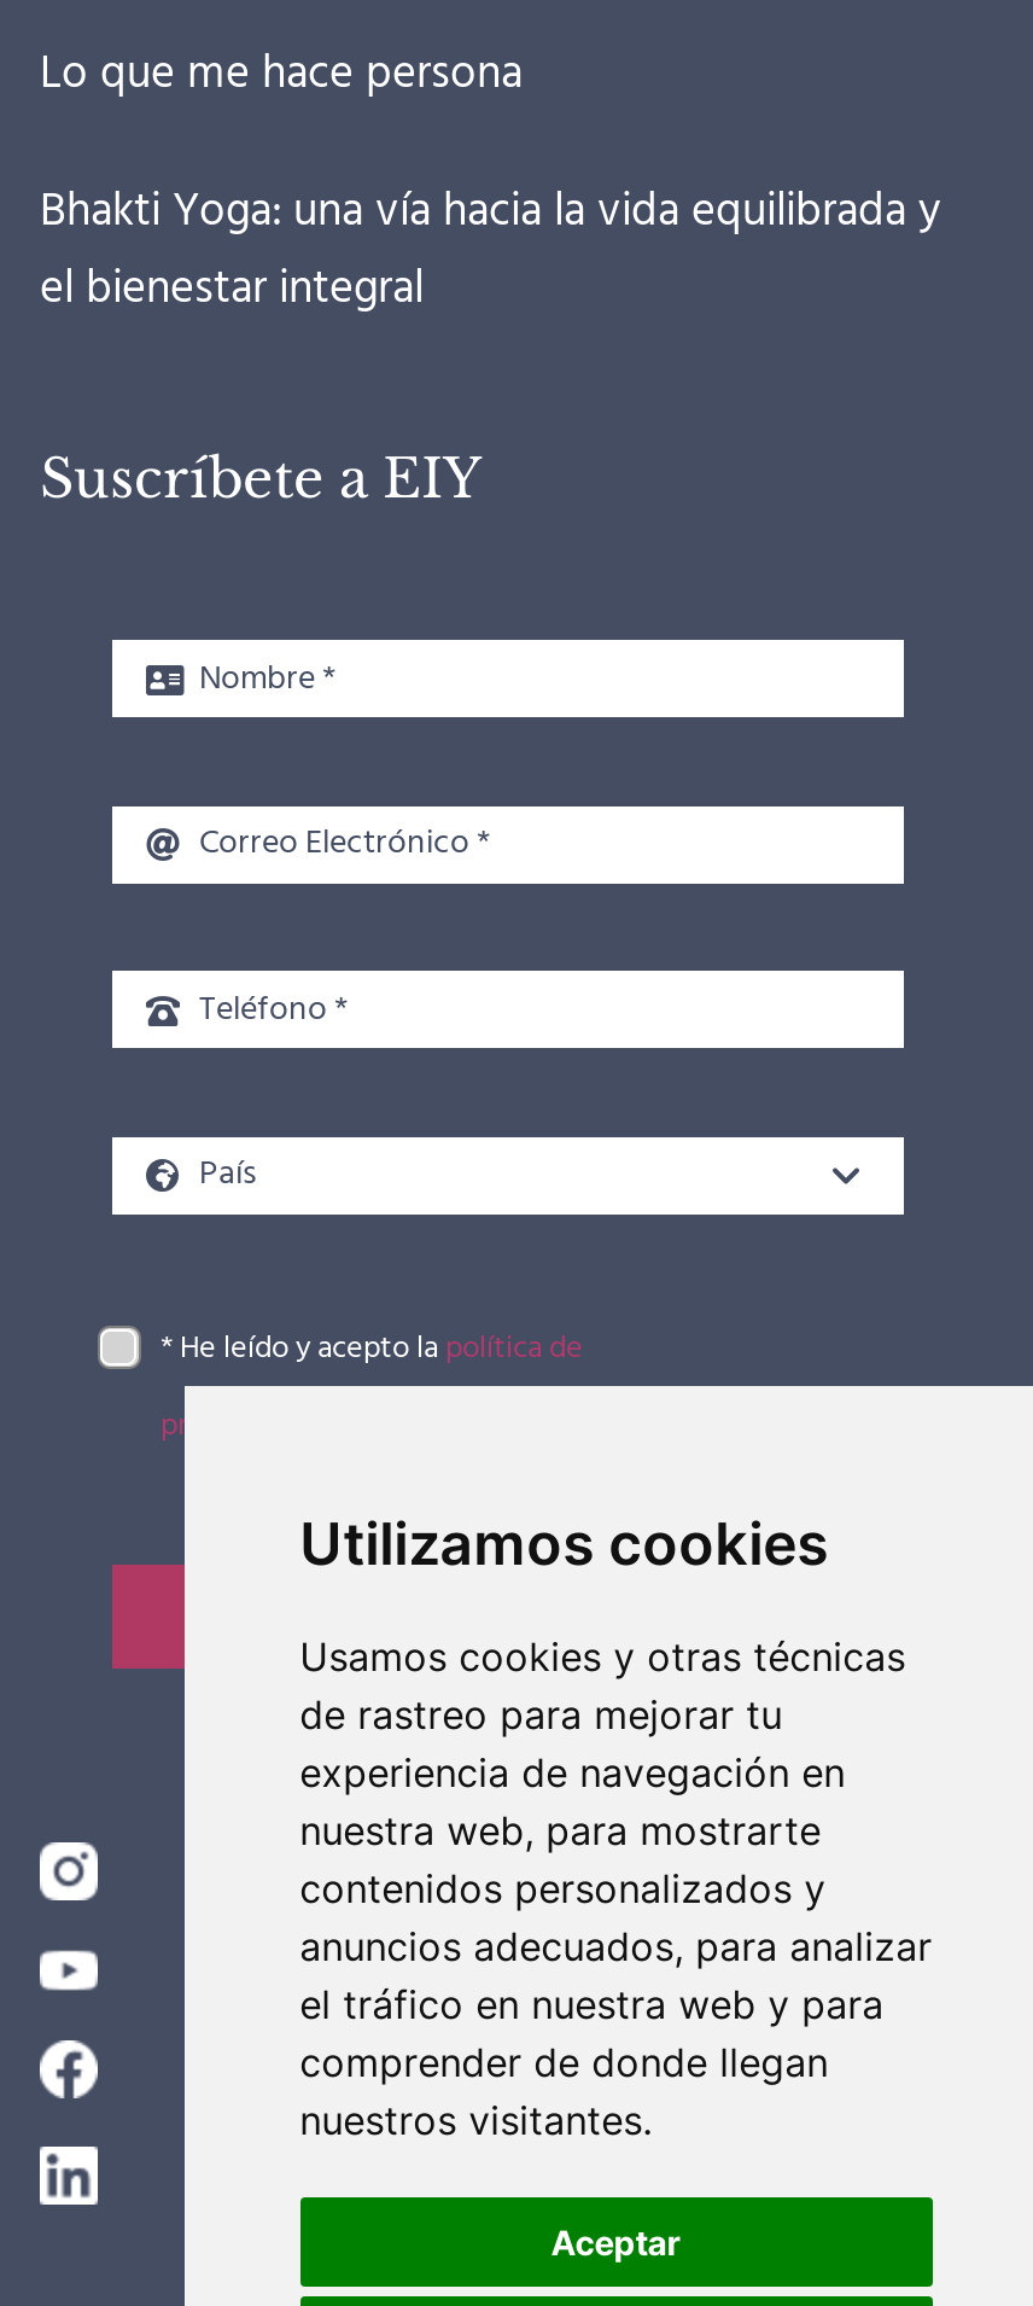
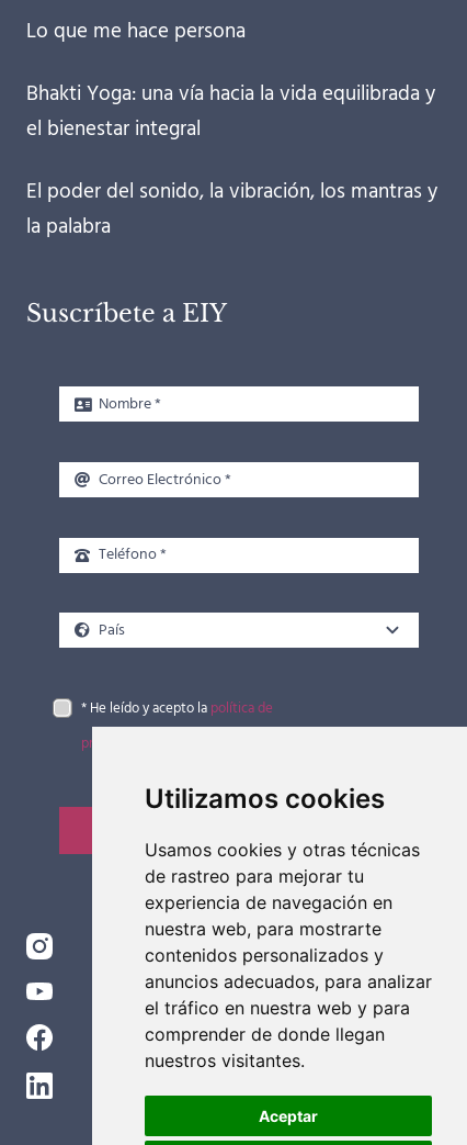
none -> [26,176,437,244] El poder del sonido, la vibración, los mantras y | la palabra

